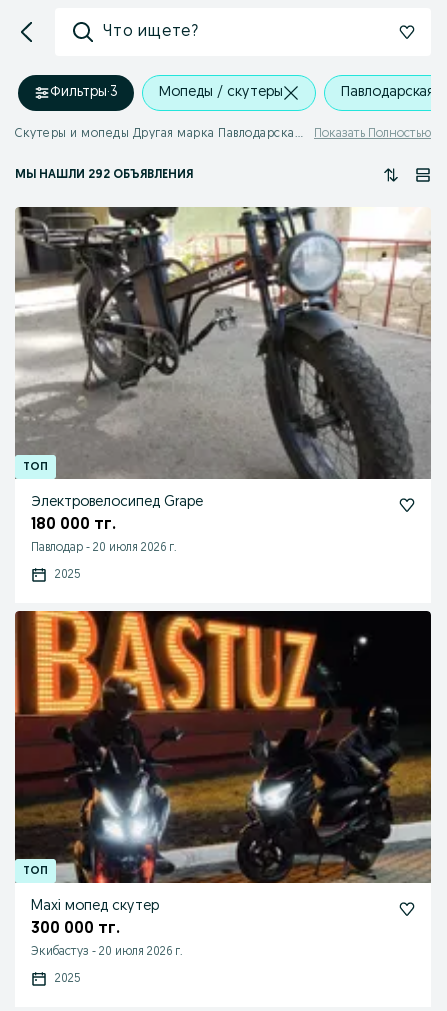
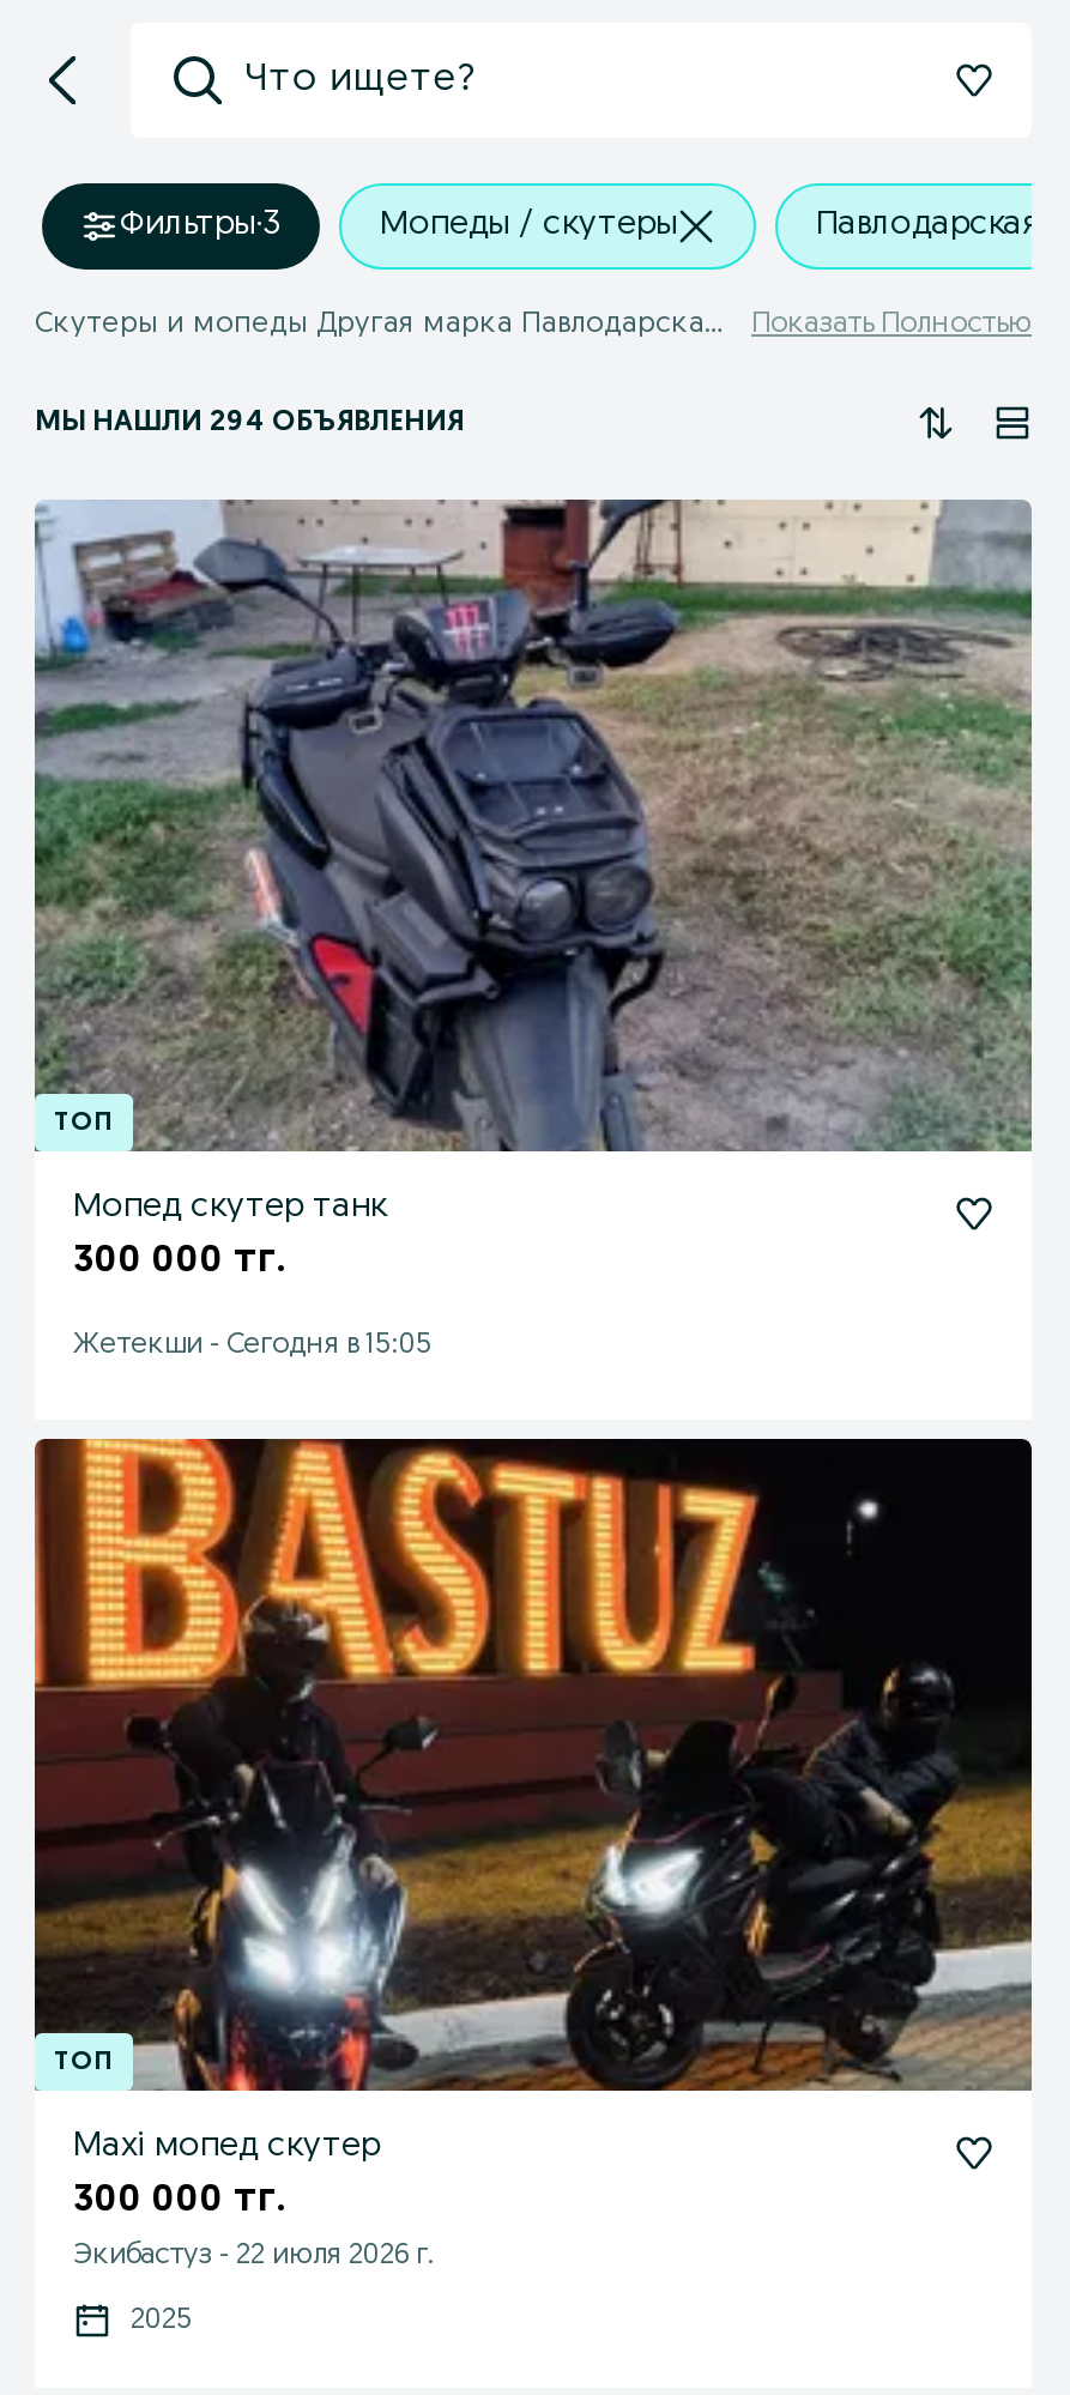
[15,169,193,181] МЫ НАШЛИ 292 ОБЪЯВЛЕНИЯ -> [35,409,464,437] МЫ НАШЛИ 294 ОБЪЯВЛЕНИЯ
[15,206,431,581] [image] | Электровелосипед Grape | 180 000 тг. | Павлодар - 20 июля 2026 г. | 2025 -> [32,497,1034,1360] [image] | Мопед скутер танк | 300 000 тг. | Жетекши - Сегодня в 15:05
[31,946,183,958] Экибастуз - 20 июля 2026 г. -> [73,2242,435,2270] Экибастуз - 22 июля 2026 г.

